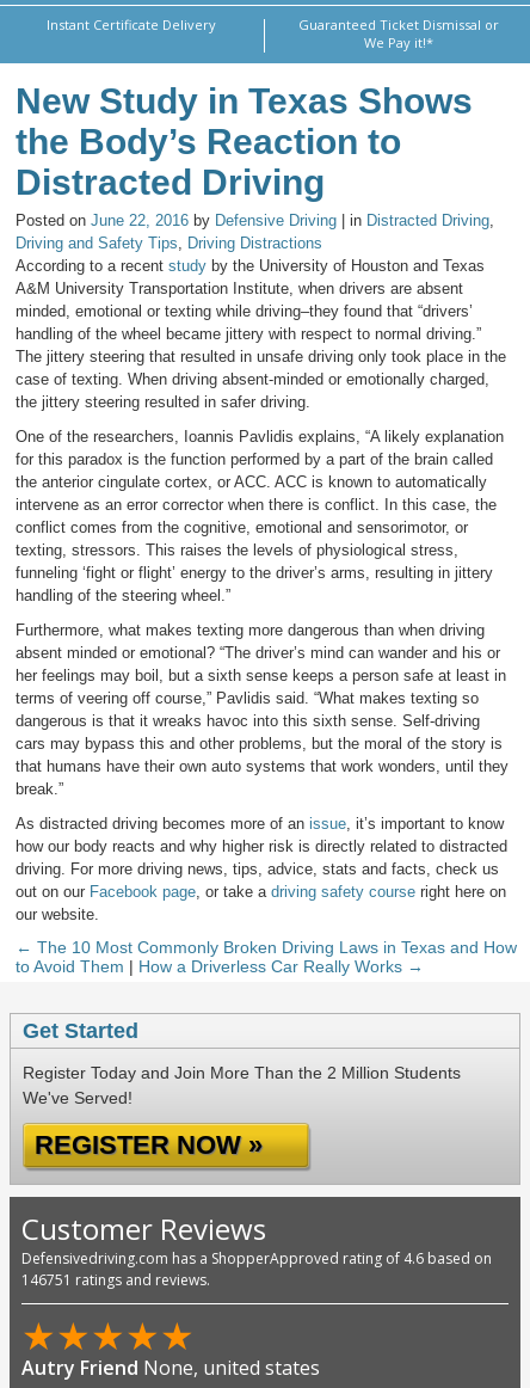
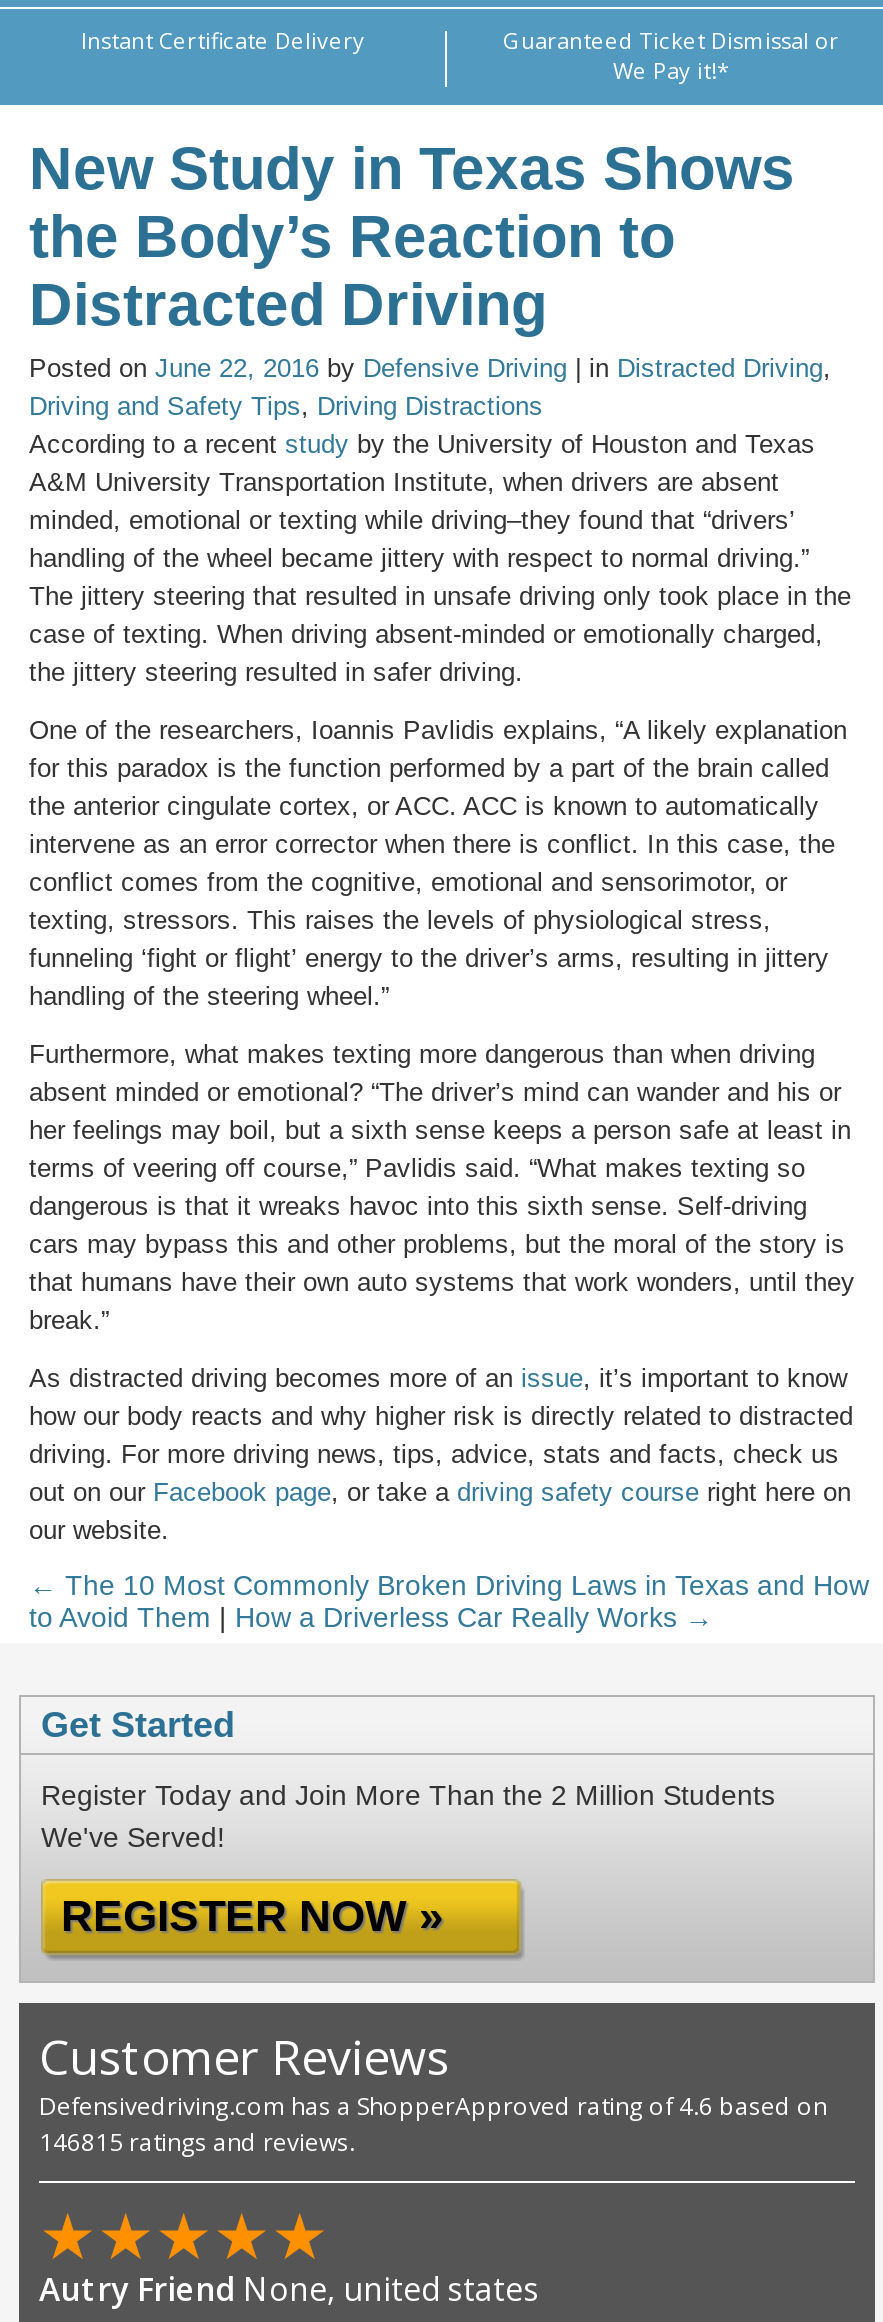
[21,1270,210,1290] 146751 ratings and reviews. -> [39,2125,355,2159] 146815 ratings and reviews.

